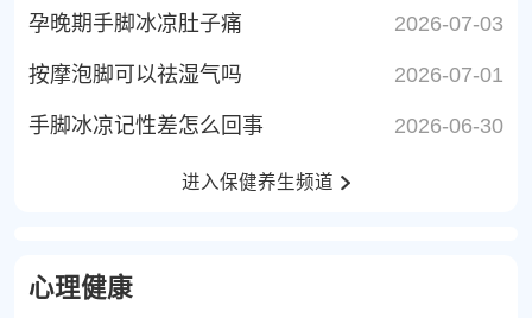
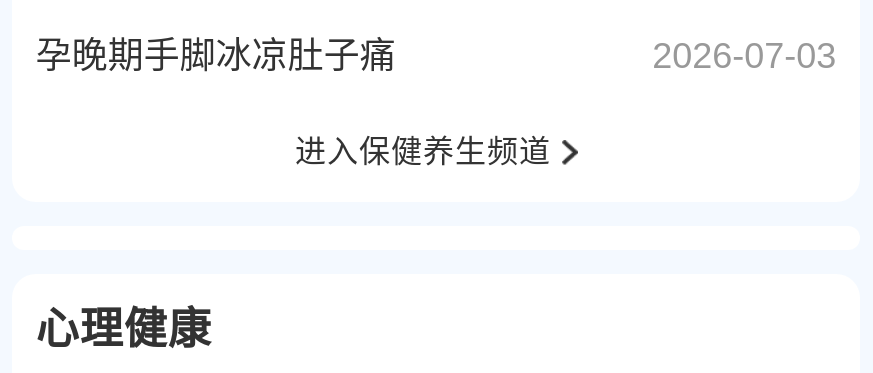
[28,63,504,138] 2026-07-01 | 按摩泡脚可以祛湿气吗 | 2026-06-30 | 手脚冰凉记性差怎么回事 -> none

